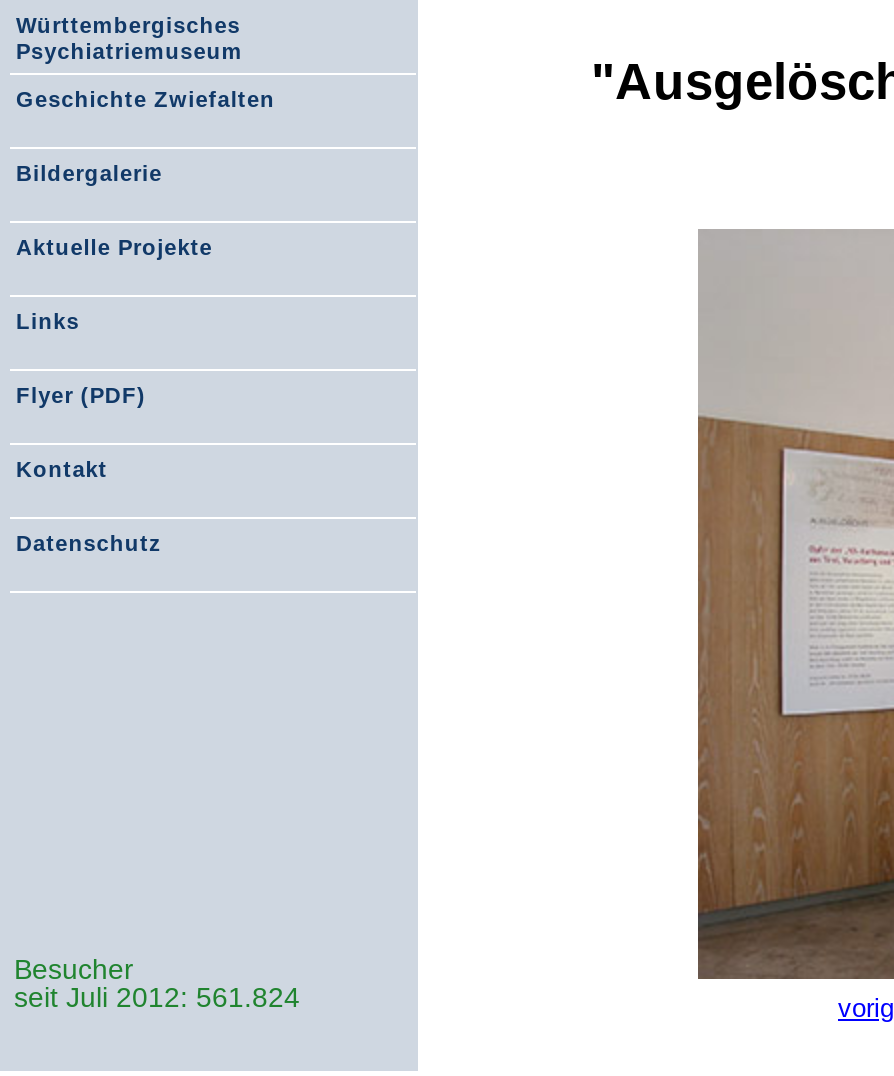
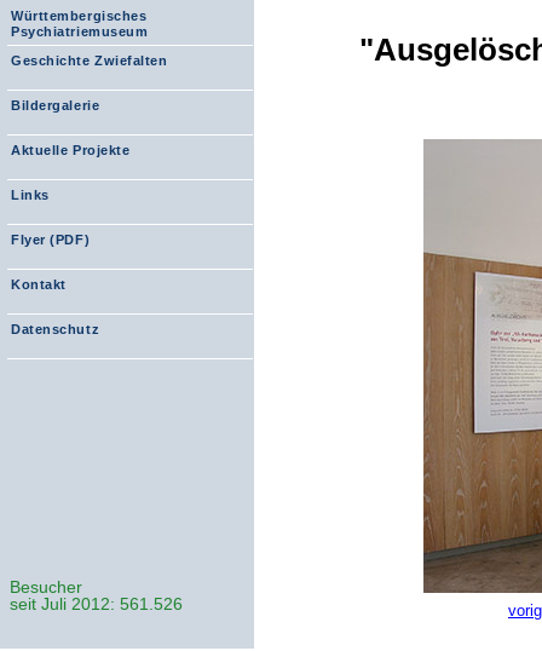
[14,981,300,1013] seit Juli 2012: 561.824 -> [10,594,183,613] seit Juli 2012: 561.526

